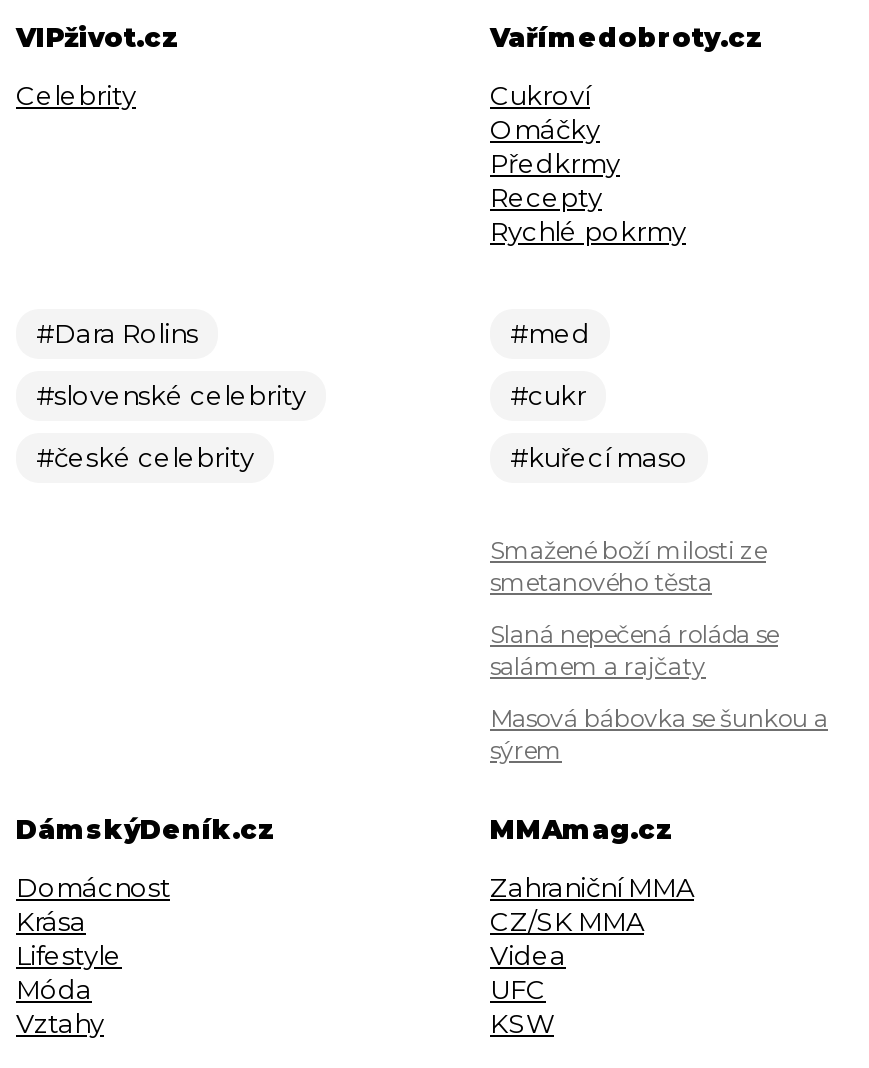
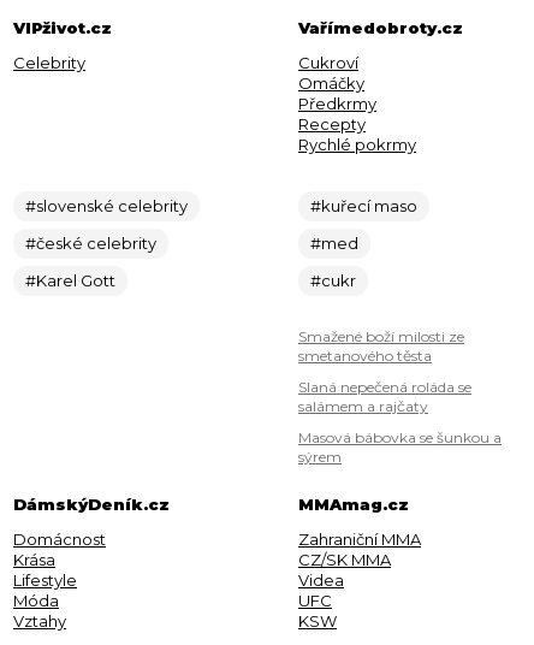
[36,317,198,349] #Dara Rolins -> none
moved [510,317,590,411] -> [310,234,358,290]: #med | #cukr
moved [36,379,306,473] -> [25,196,188,253]: #slovenské celebrity | #české celebrity
none -> [25,271,115,290] #Karel Gott
moved [510,441,688,473] -> [310,196,417,216]: #kuřecí maso

